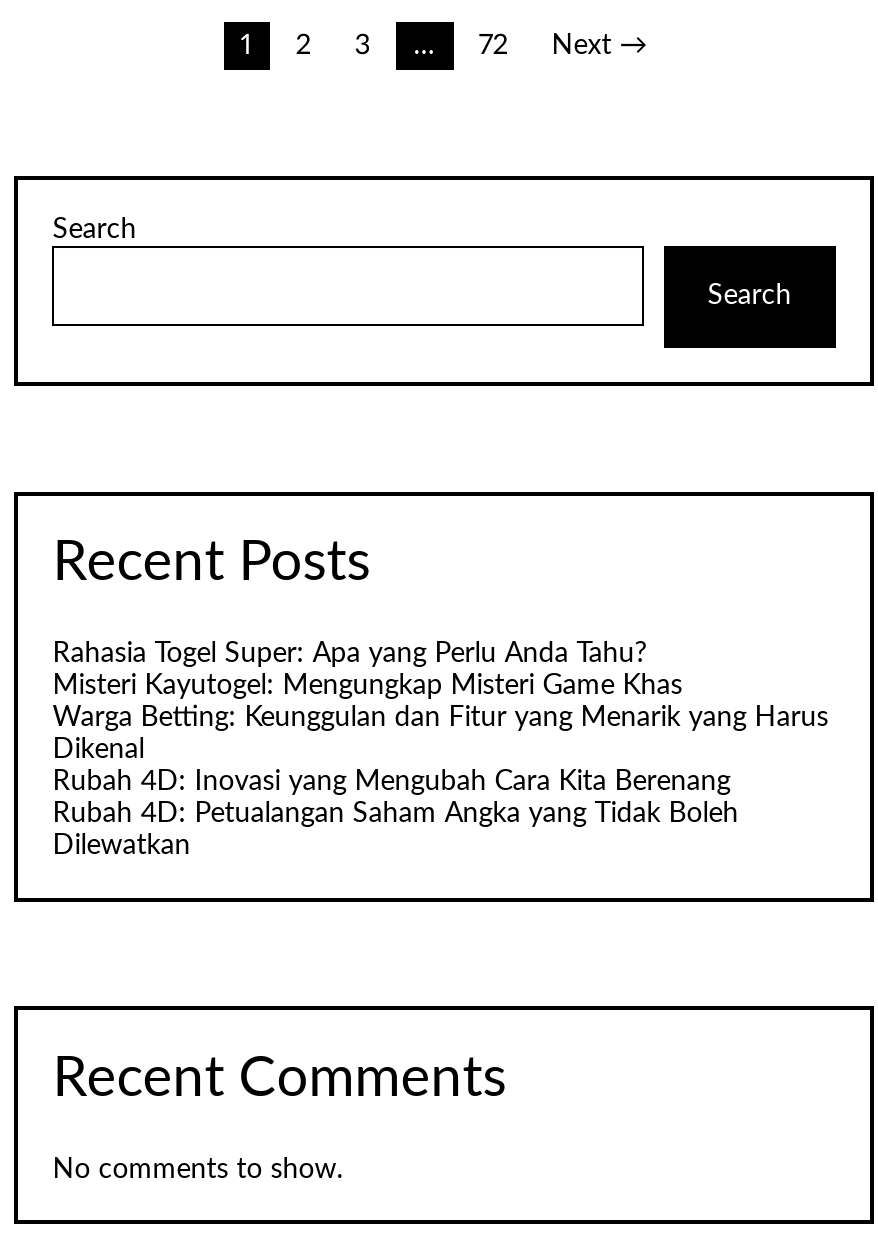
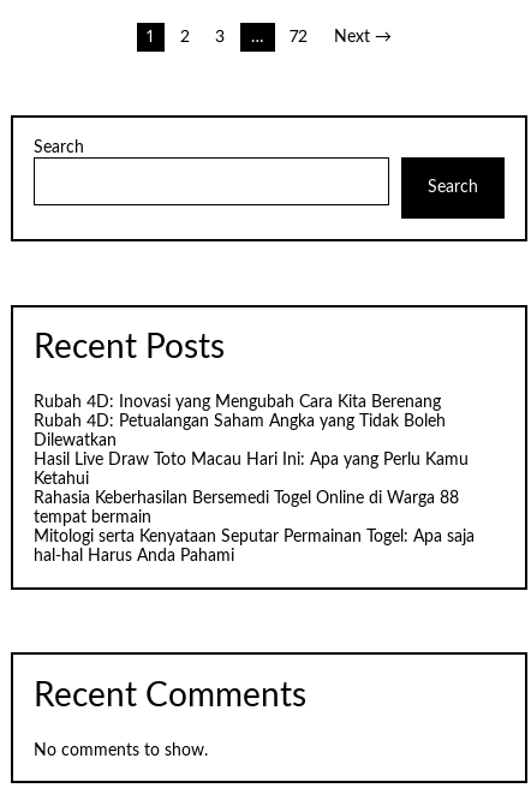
[52,641,828,765] Rahasia Togel Super: Apa yang Perlu Anda Tahu? | Misteri Kayutogel: Mengungkap Misteri Game Khas | Warga Betting: Keunggulan dan Fitur yang Menarik yang Harus | Dikenal -> none
moved [52,769,738,861] -> [34,394,446,450]: Rubah 4D: Inovasi yang Mengubah Cara Kita Berenang | Rubah 4D: Petualangan Saham Angka yang Tidak Boleh | Dilewatkan
none -> [34,452,475,565] Hasil Live Draw Toto Macau Hari Ini: Apa yang Perlu Kamu | Ketahui | Rahasia Keberhasilan Bersemedi Togel Online di Warga 88 | tempat bermain | Mitologi serta Kenyataan Seputar Permainan Togel: Apa saja | hal-hal Harus Anda Pahami

